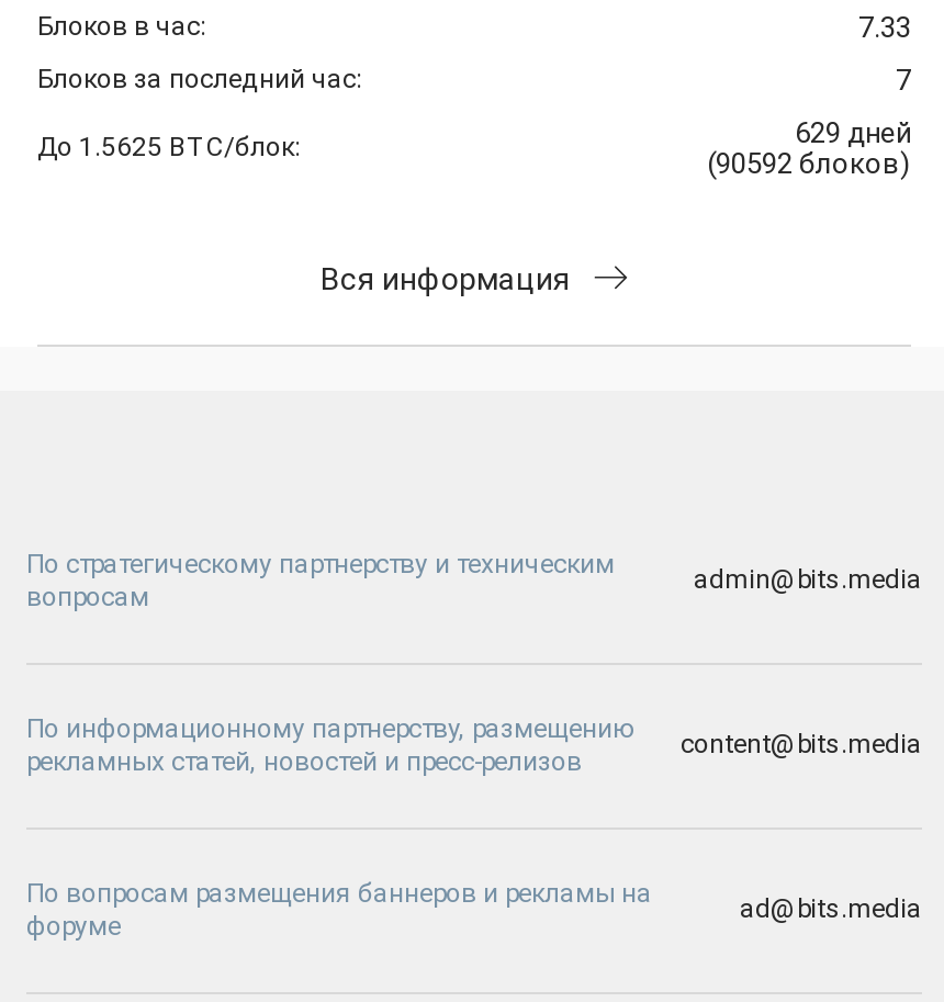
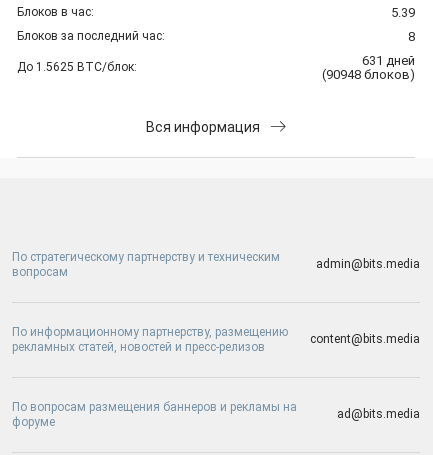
[858,10,911,43] 7.33 -> [391,4,415,19] 5.39
[896,63,911,95] 7 -> [408,28,415,43] 8
[795,115,911,148] 629 дней -> [362,52,415,67] 631 дней
[707,146,911,179] (90592 блоков) -> [322,66,415,81] (90948 блоков)

